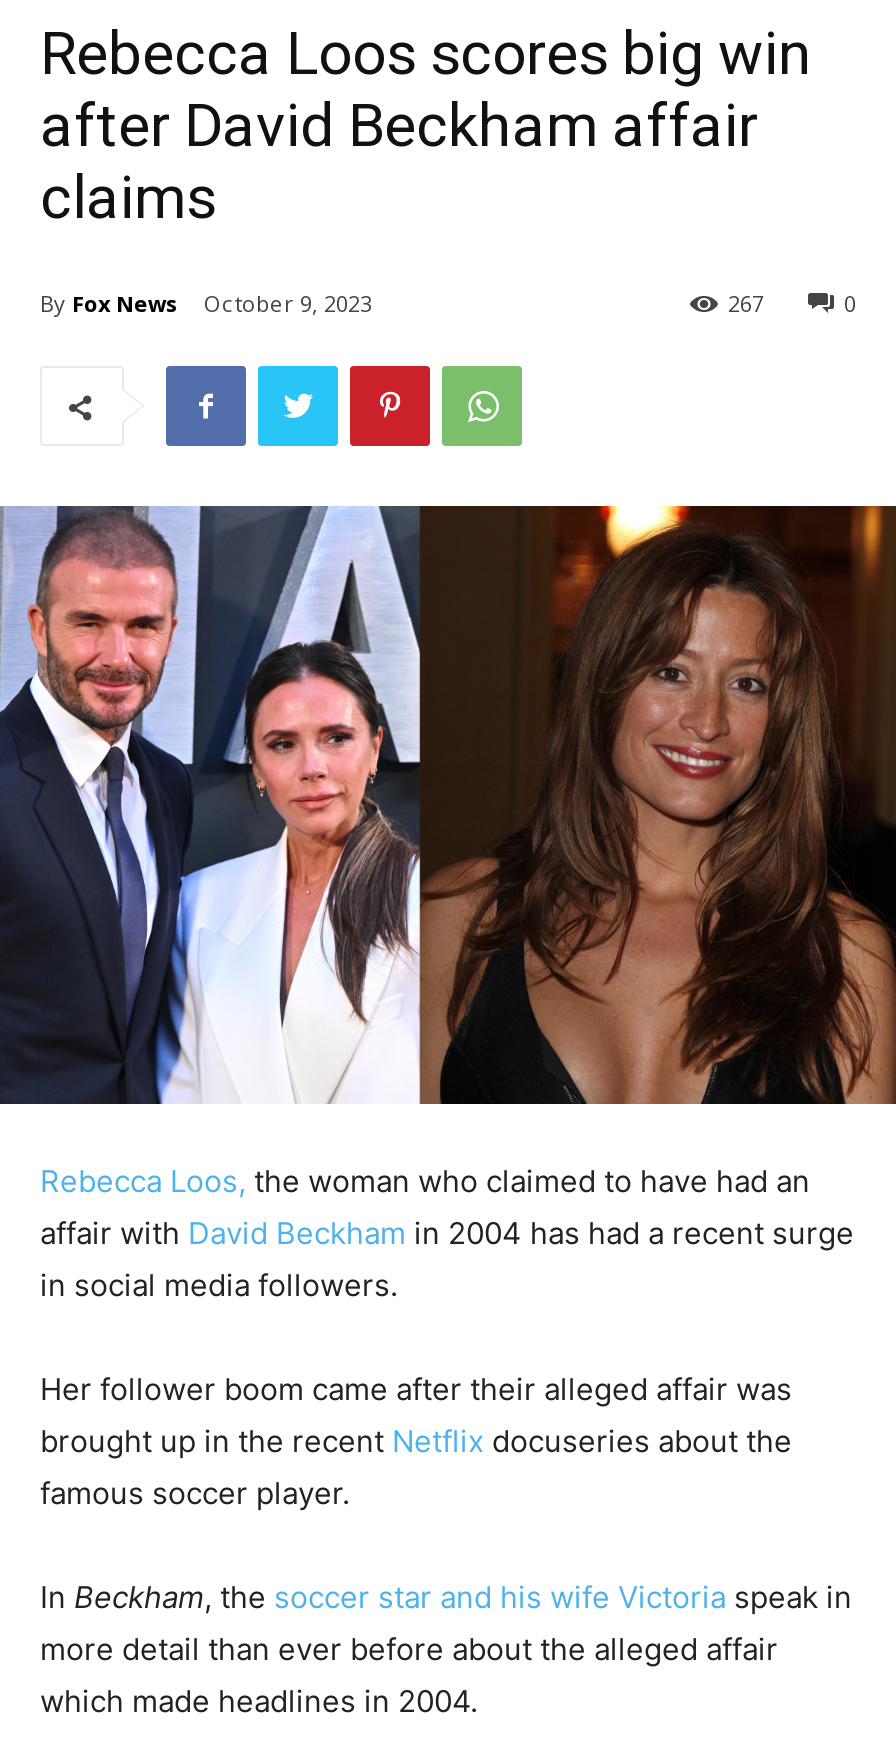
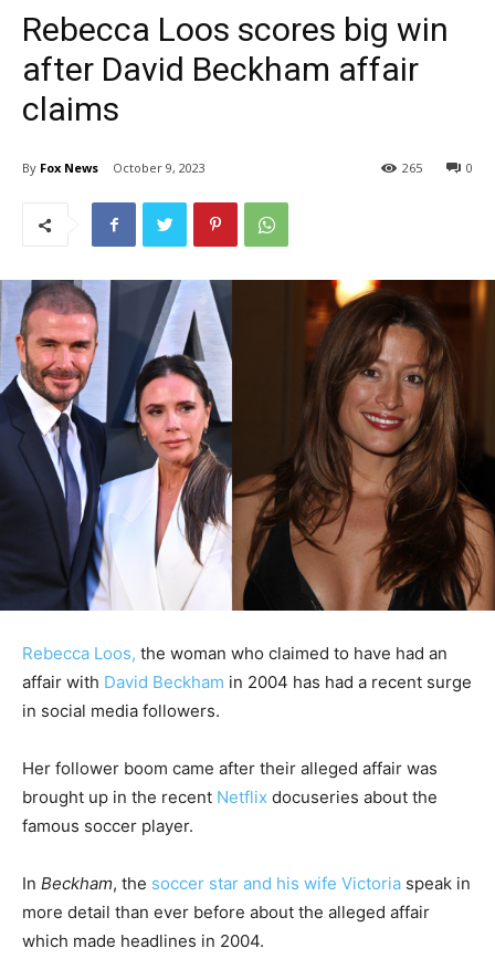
[728,288,764,318] 267 -> [402,159,422,176] 265

